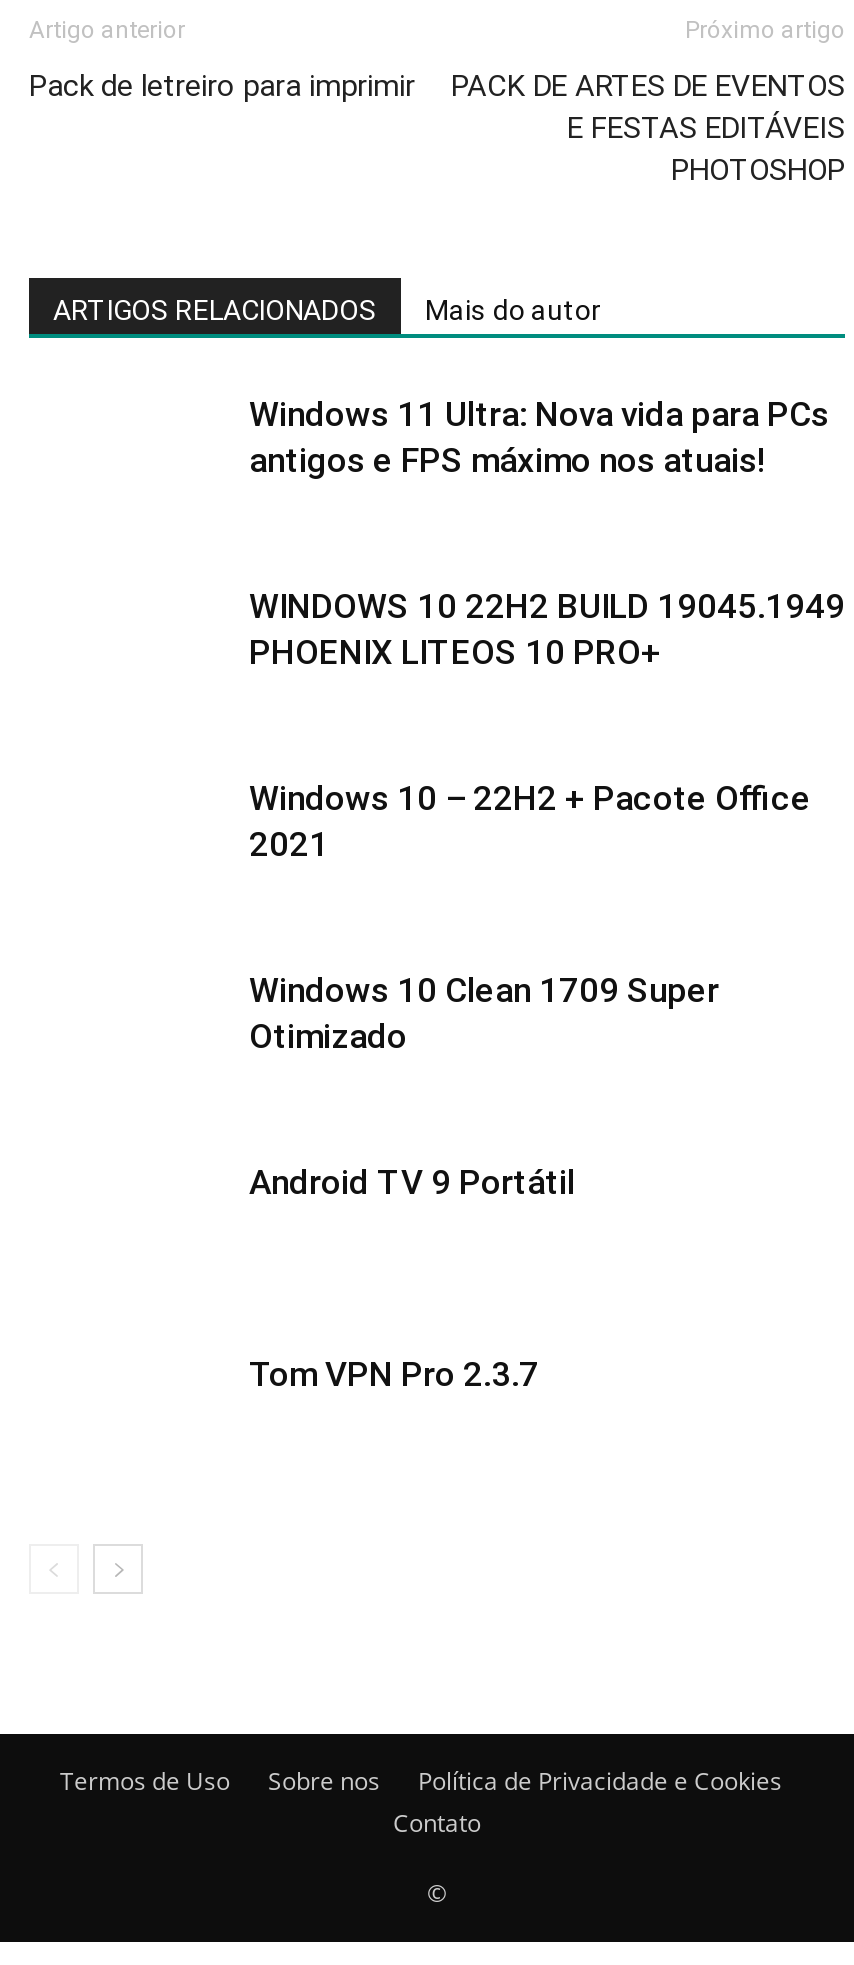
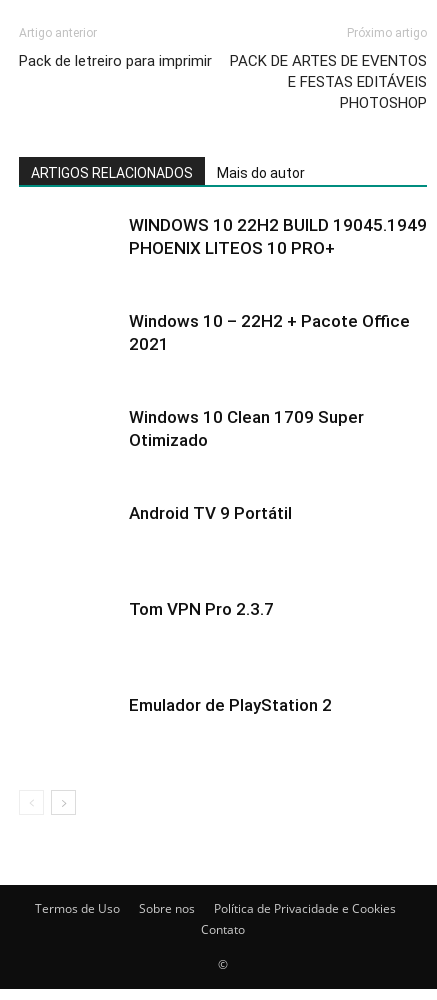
[249,394,829,480] Windows 11 Ultra: Nova vida para PCs | antigos e FPS máximo nos atuais! -> none
moved [249,586,845,1394] -> [129,215,427,619]: WINDOWS 10 22H2 BUILD 19045.1949 | PHOENIX LITEOS 10 PRO+ | Windows 10 – 22H2 + Pacote Office | 2021 | Windows 10 Clean 1709 Super | Otimizado | Android TV 9 Portátil | Tom VPN Pro 2.3.7
none -> [129,695,332,715] Emulador de PlayStation 2

